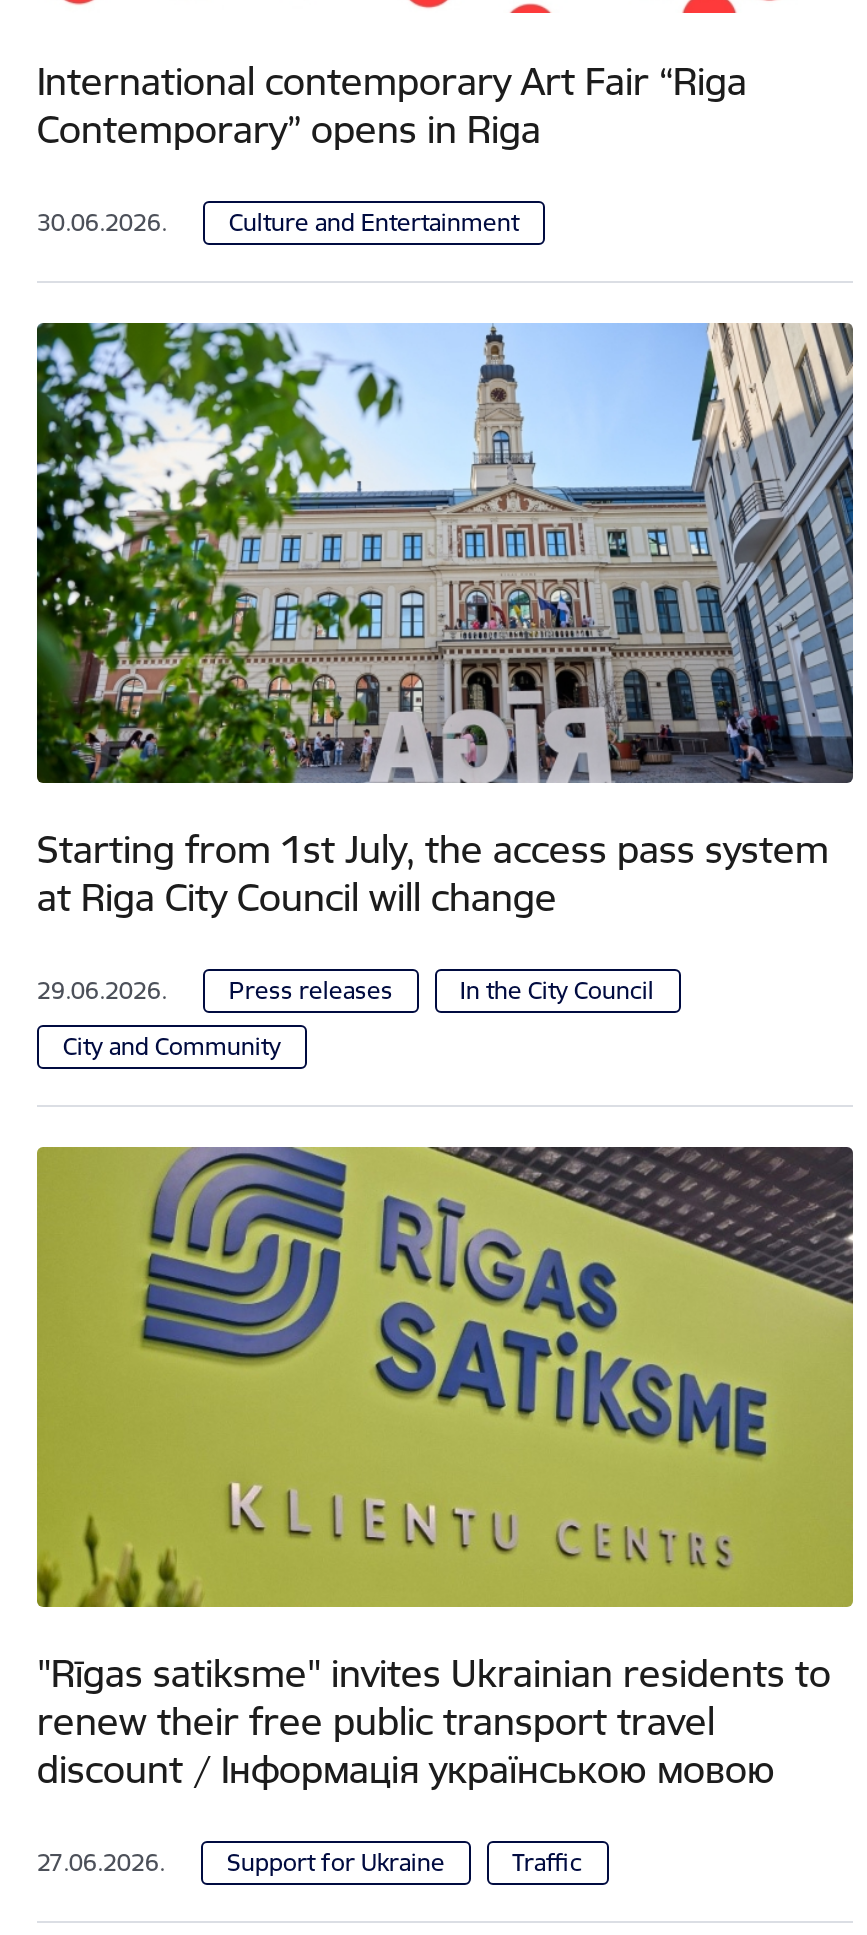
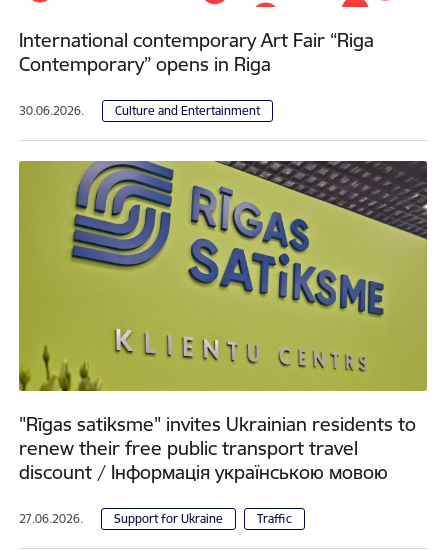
[35,322,855,1060] [image] | Starting from 1st July, the access pass system | at Riga City Council will change | 29.06.2026. | Press releases | In the City Council | City and Community -> none

